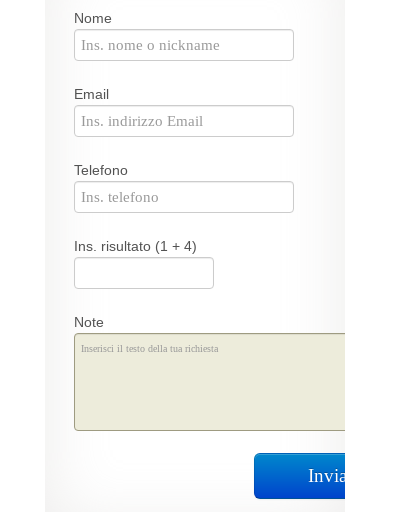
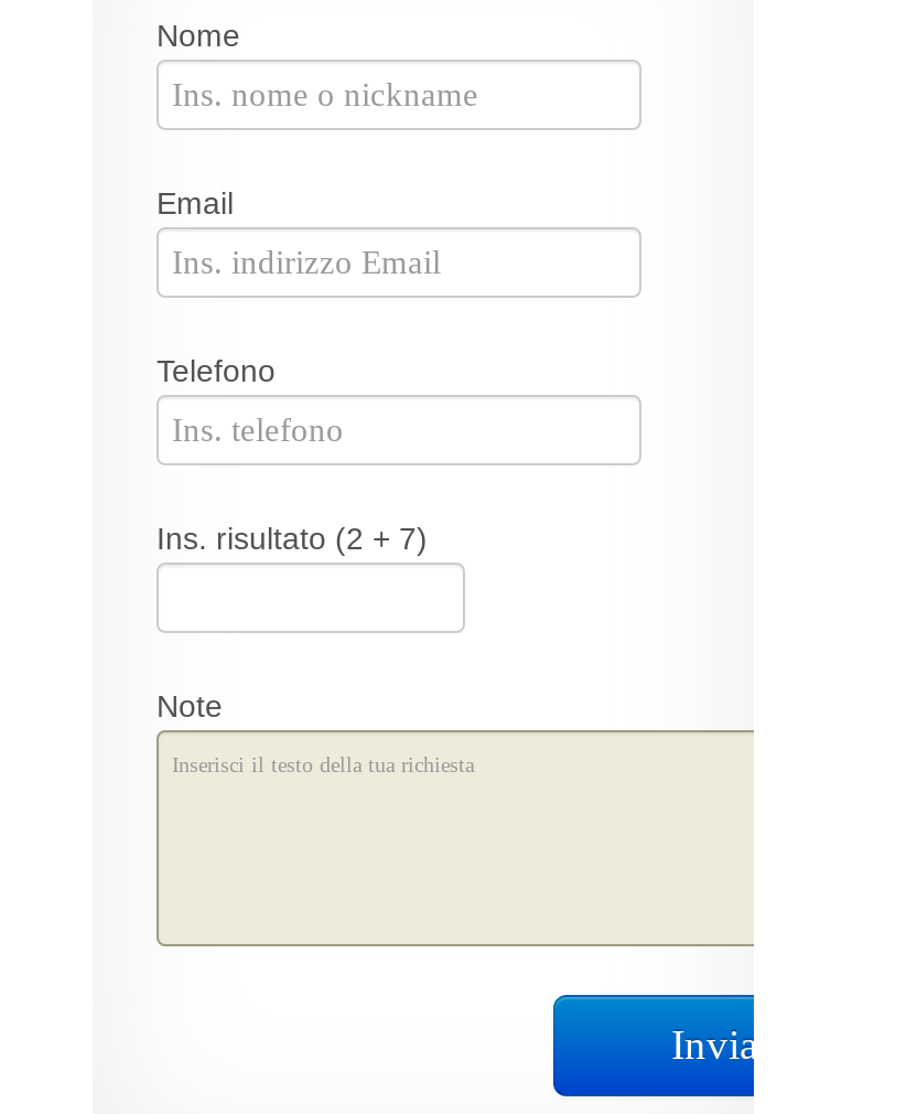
[74,238,197,254] Ins. risultato (1 + 4) -> [157,521,428,556] Ins. risultato (2 + 7)

